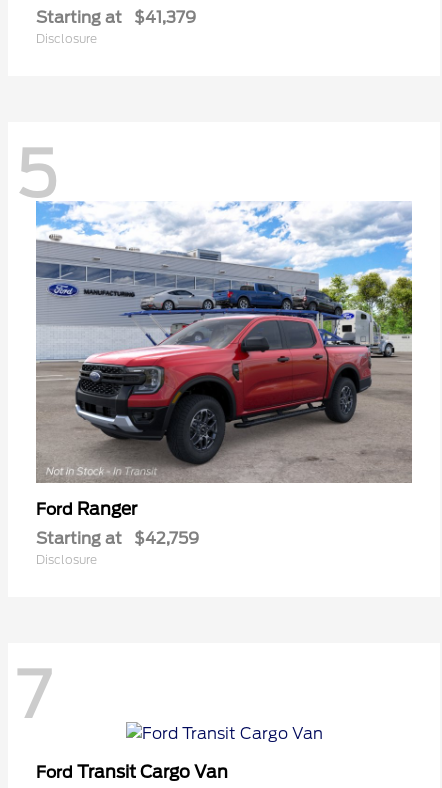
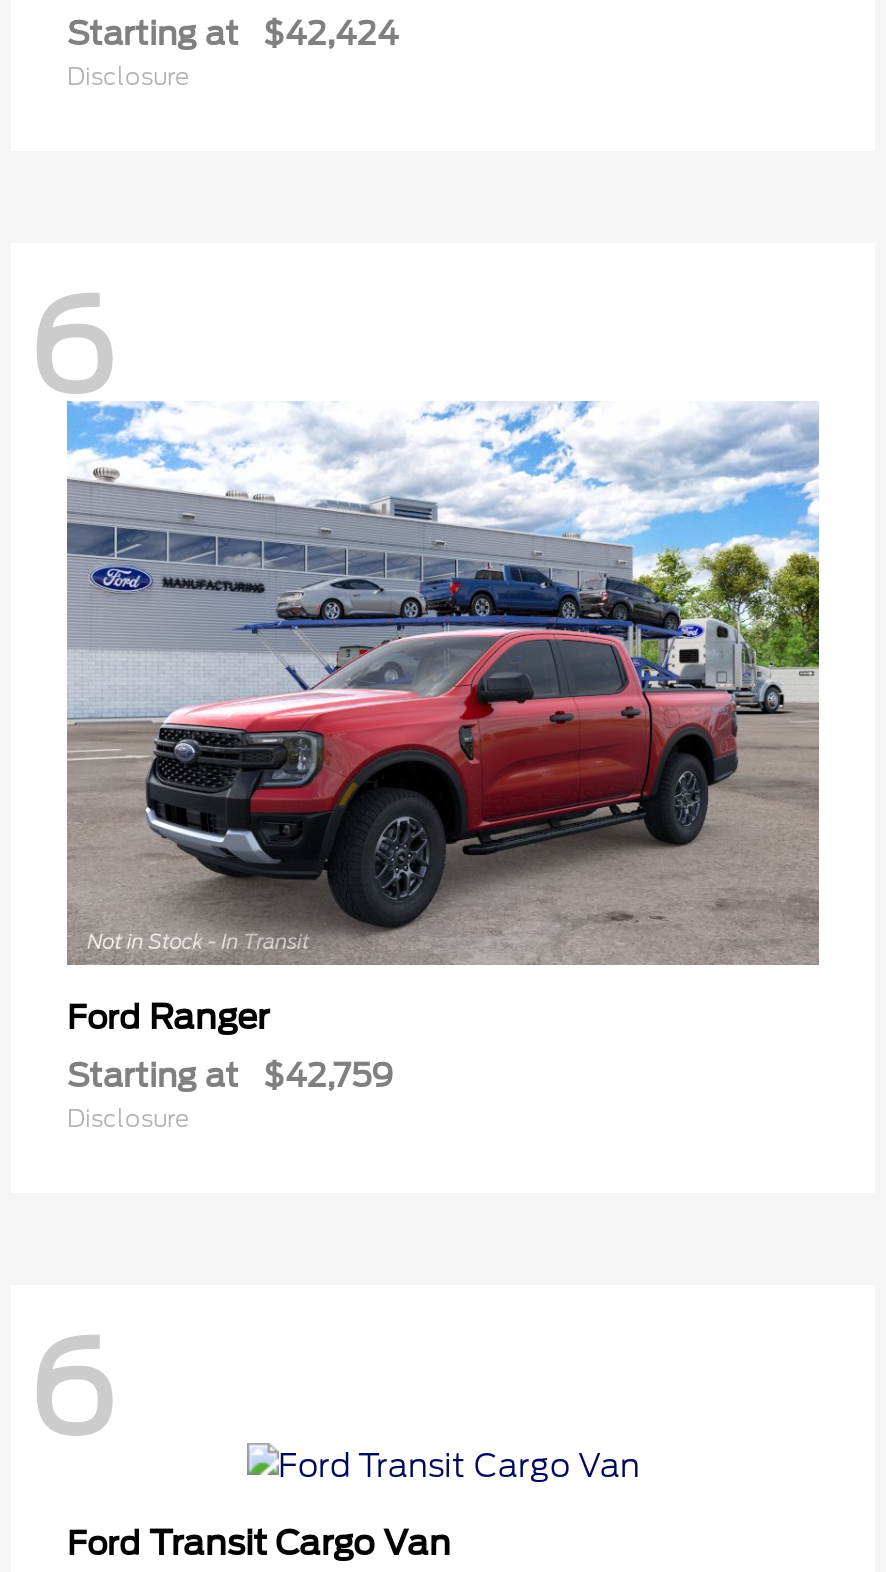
[36,8,196,27] Starting at $41,379 -> [67,14,399,52] Starting at $42,424
[16,136,57,212] 5 -> [27,271,115,423] 6
[16,657,50,733] 7 -> [27,1313,115,1465] 6

